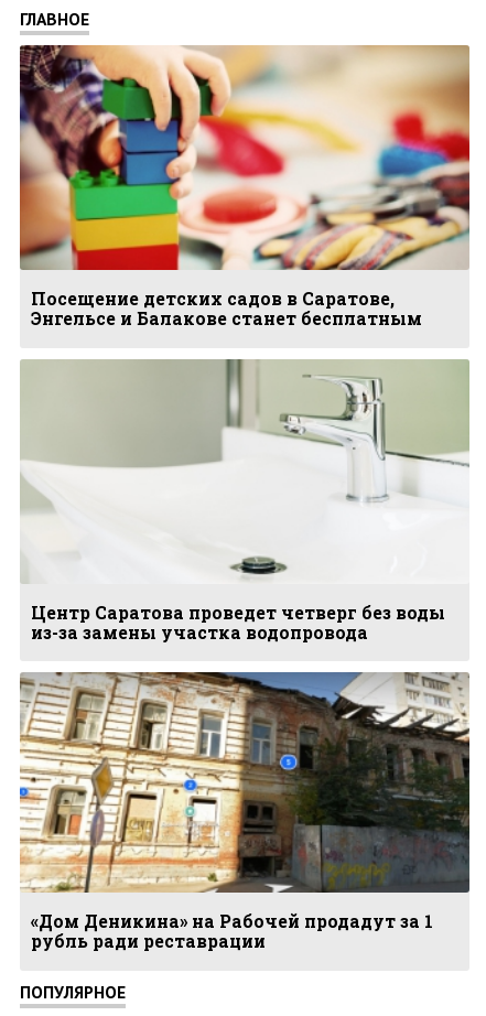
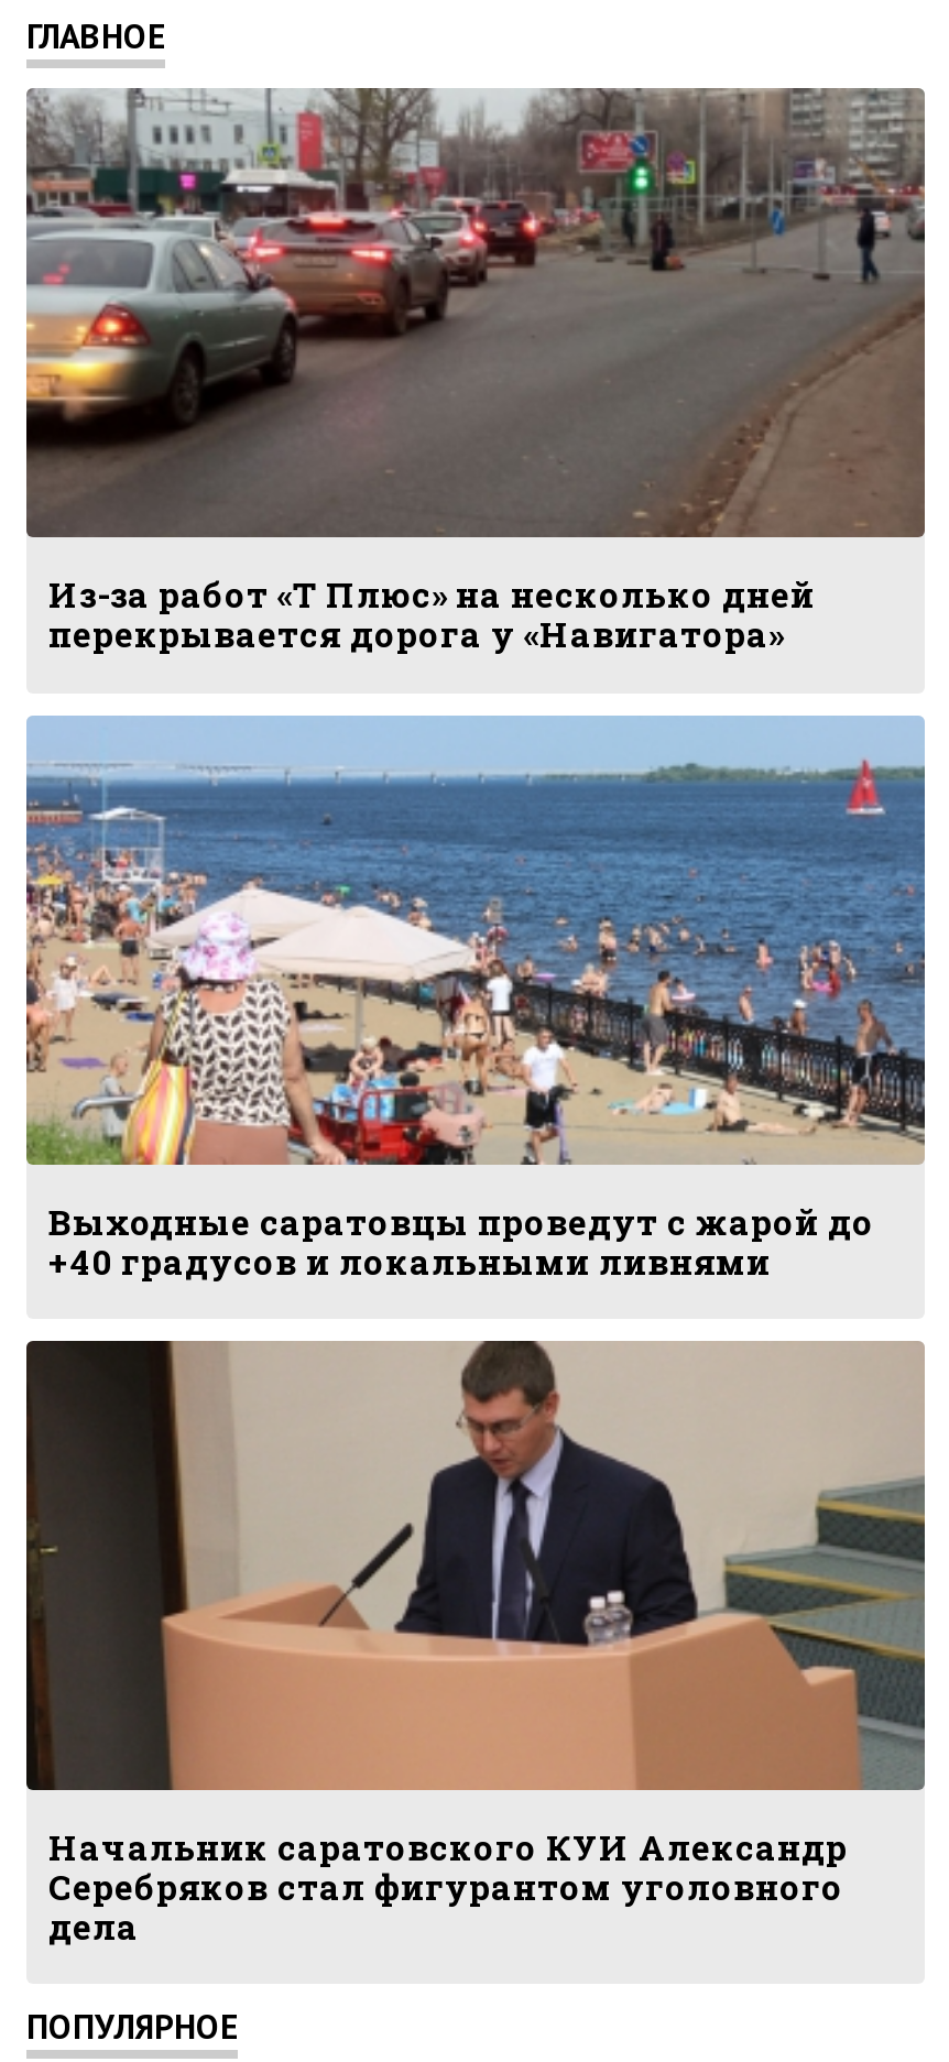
[19,44,469,330] [image] | Посещение детских садов в Саратове, | Энгельсе и Балакове станет бесплатным -> [24,86,927,657] [image] | Из-за работ «Т Плюс» на несколько дней | перекрывается дорога у «Навигатора»
[20,358,469,643] [image] | Центр Саратова проведет четверг без воды | из-за замены участка водопровода -> [26,716,927,1283] [image] | Выходные саратовцы проведут с жарой до | +40 градусов и локальными ливнями
[19,671,469,953] [image] | «Дом Деникина» на Рабочей продадут за 1 | рубль ради реставрации -> [24,1343,927,1949] [image] | Начальник саратовского КУИ Александр | Серебряков стал фигурантом уголовного | дела

